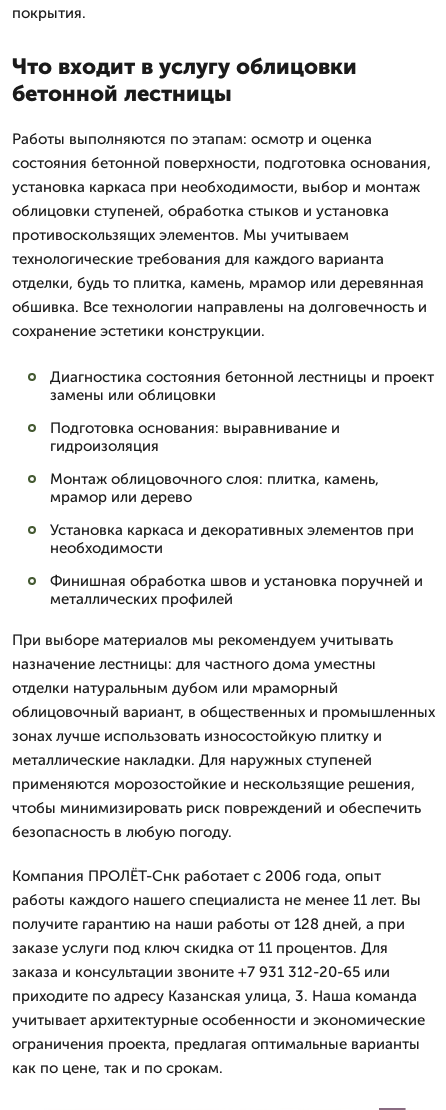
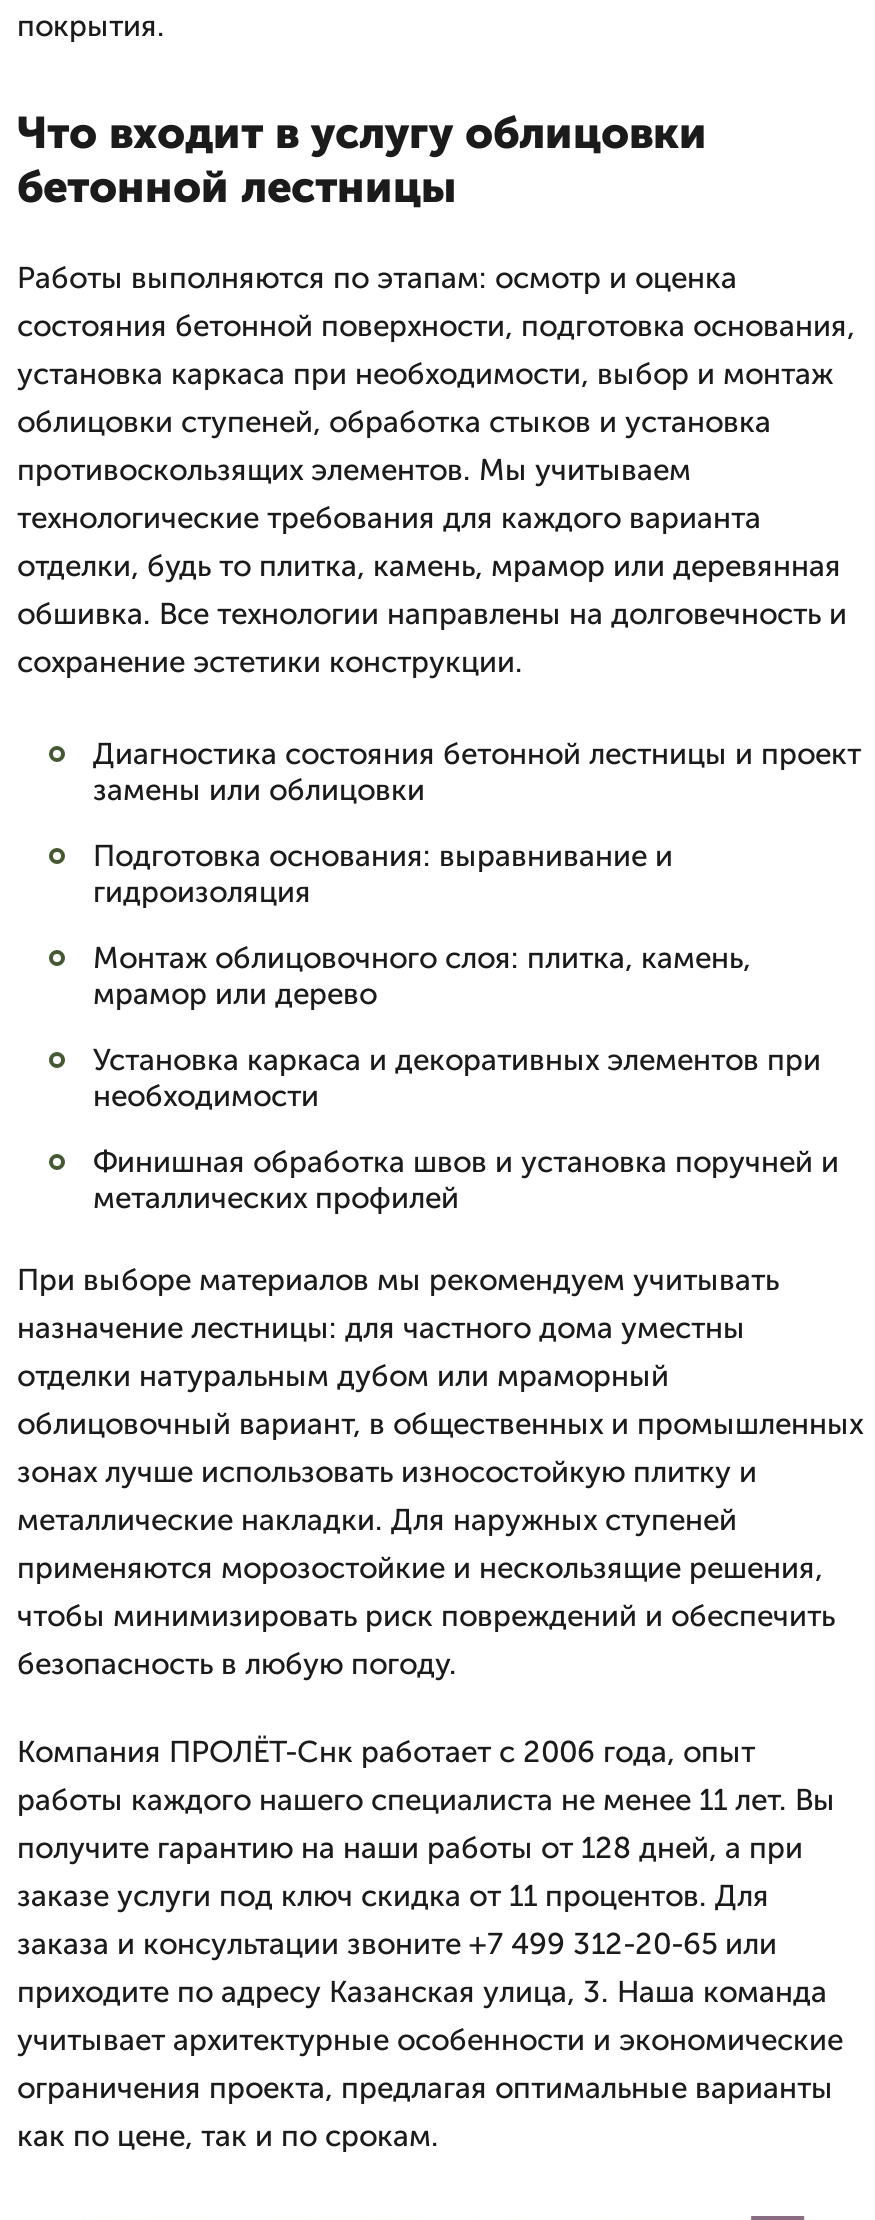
[12,963,390,981] заказа и консультации звоните +7 931 312-20-65 или -> [17,1926,777,1962] заказа и консультации звоните +7 499 312-20-65 или

